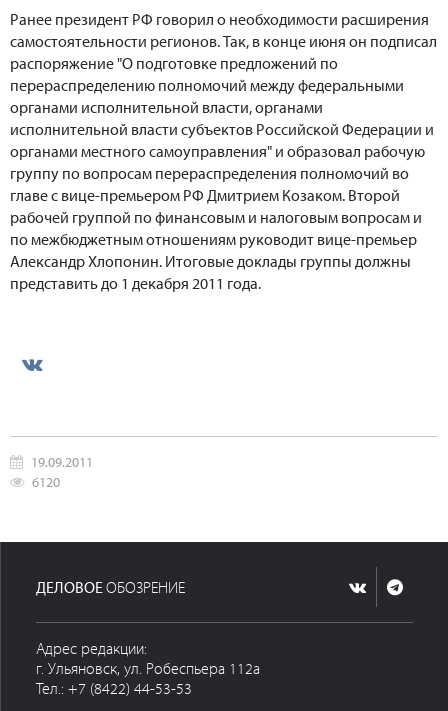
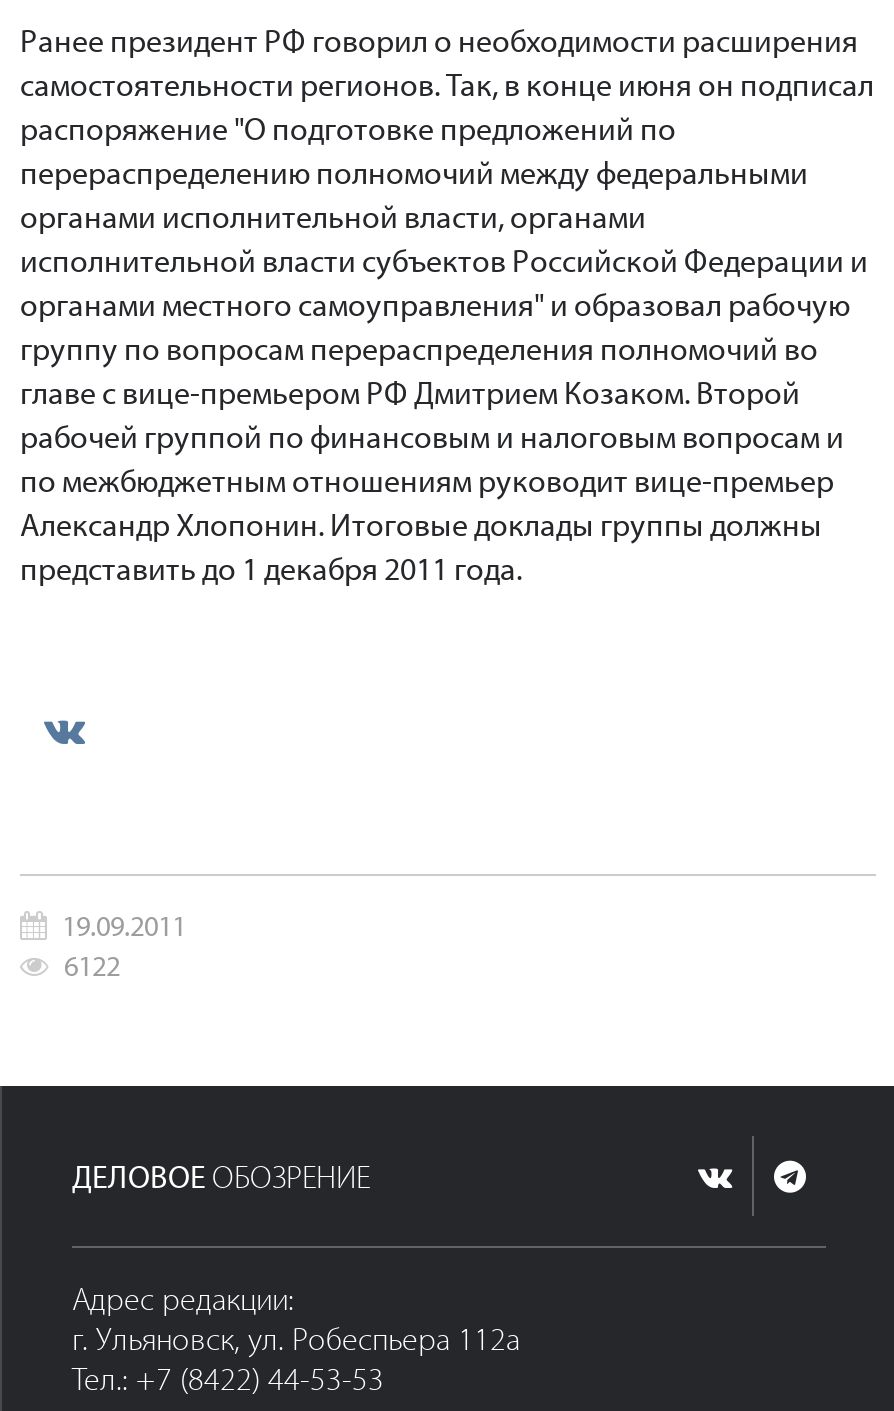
[29,472,60,491] 6120 -> [58,946,120,984] 6122

